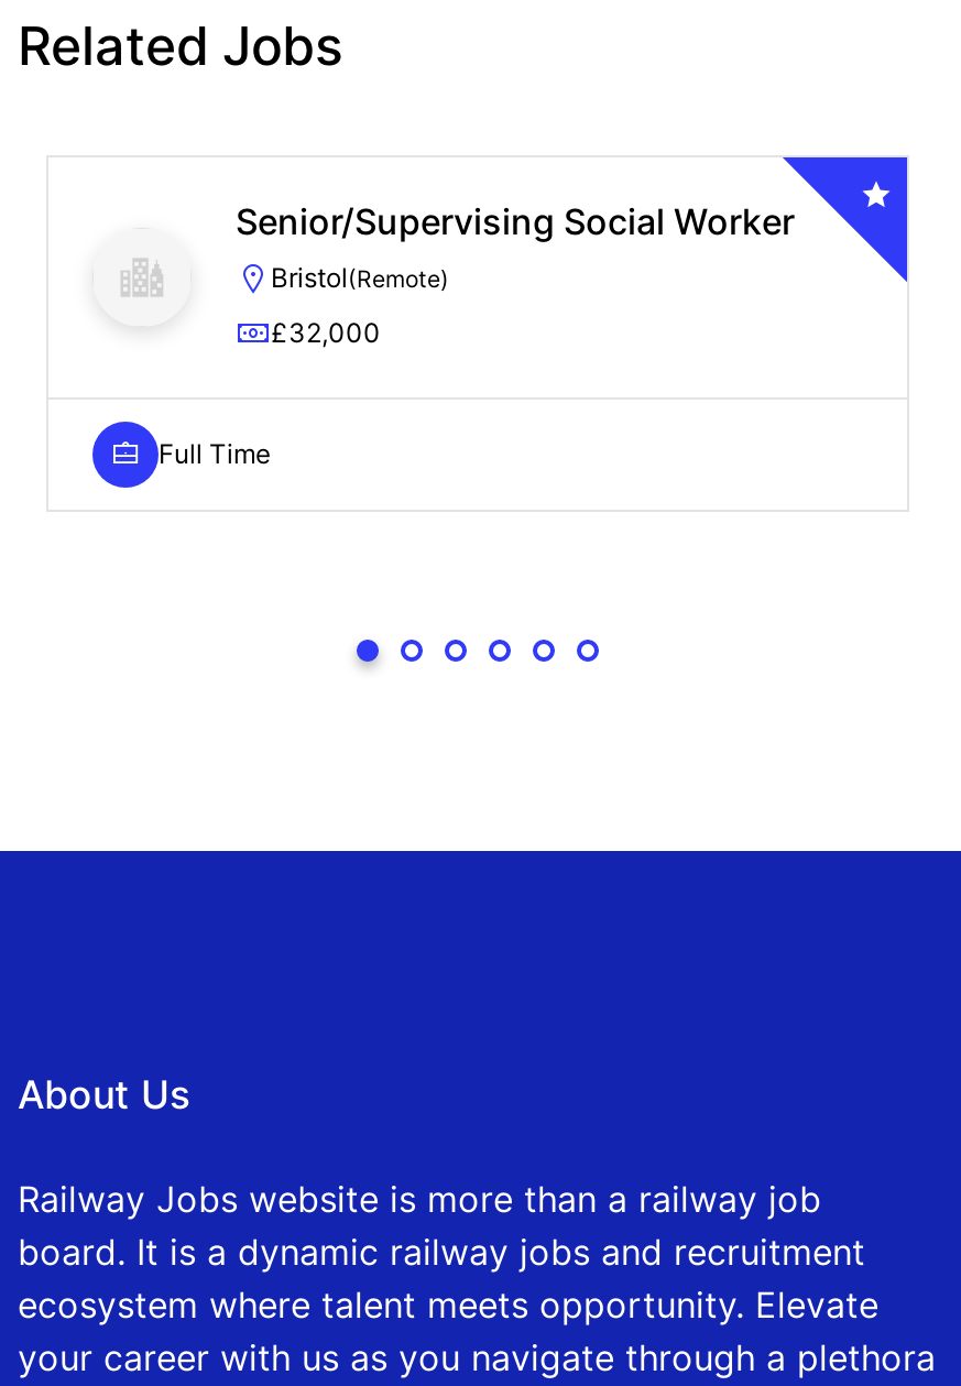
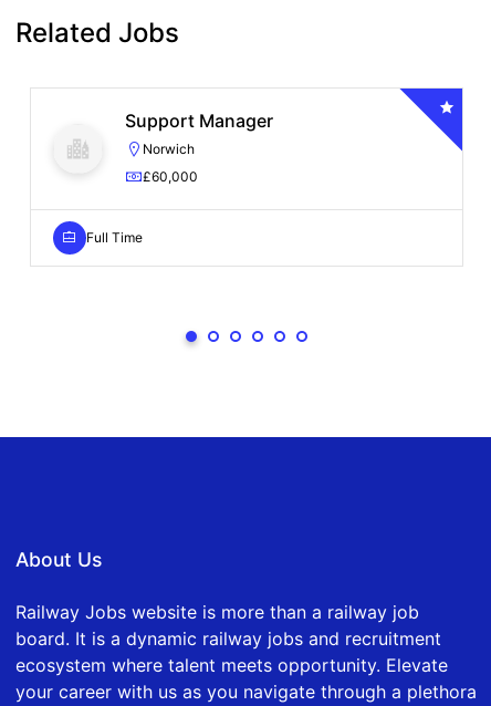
[236,200,795,294] Senior/Supervising Social Worker | Bristol(Remote) -> [125,110,273,157] Support Manager | Norwich
[271,316,381,349] £32,000 -> [143,168,198,185] £60,000

